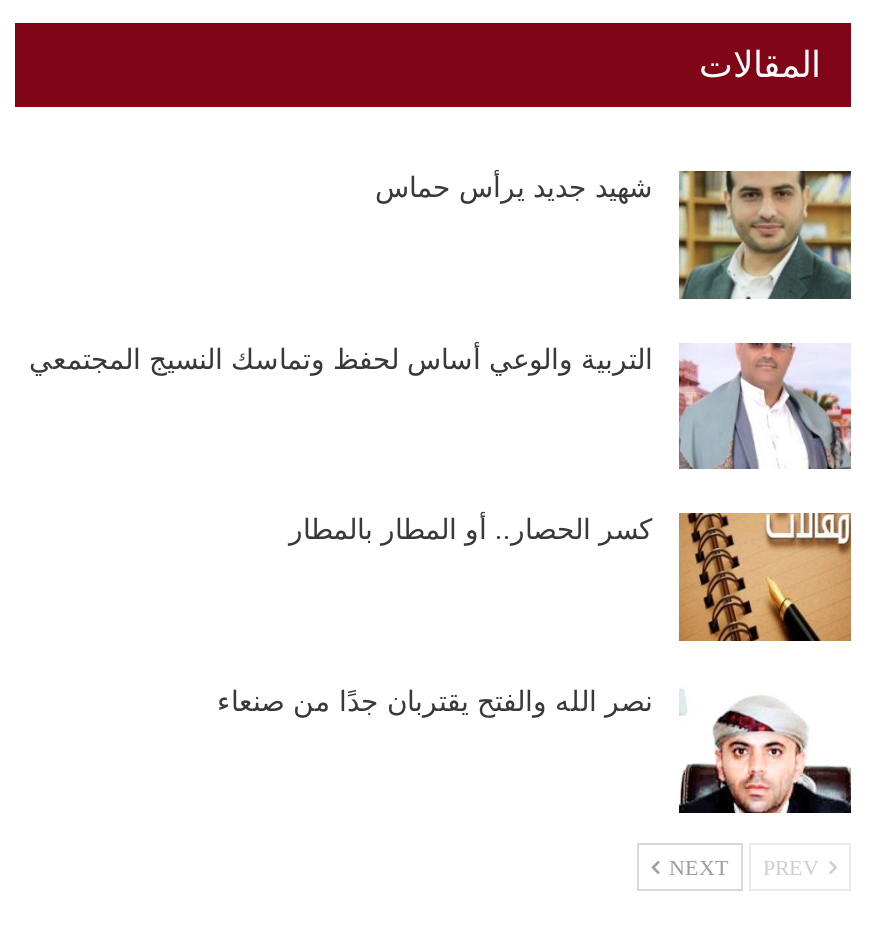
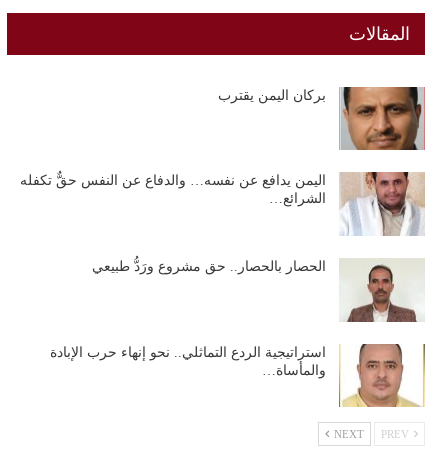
[375,170,853,300] [image] | شهيد جديد يرأس حماس -> [218,86,425,151] [image] | بركان اليمن يقترب
[29,342,851,470] [image] | التربية والوعي أساس لحفظ وتماسك النسيج المجتمعي -> [20,171,425,237] [image] | اليمن يدافع عن نفسه… والدفاع عن النفس حقٌّ تكفله | الشرائع…
[289,510,853,642] [image] | كسر الحصار.. أو المطار بالمطار -> [92,258,425,323] [image] | الحصار بالحصار.. حق مشروع ورَدُّ طبيعي
[217,686,853,816] [image] | نصر الله والفتح يقتربان جدًا من صنعاء -> [50,343,426,408] [image] | استراتيجية الردع التماثلي.. نحو إنهاء حرب الإبادة | والمأساة…

